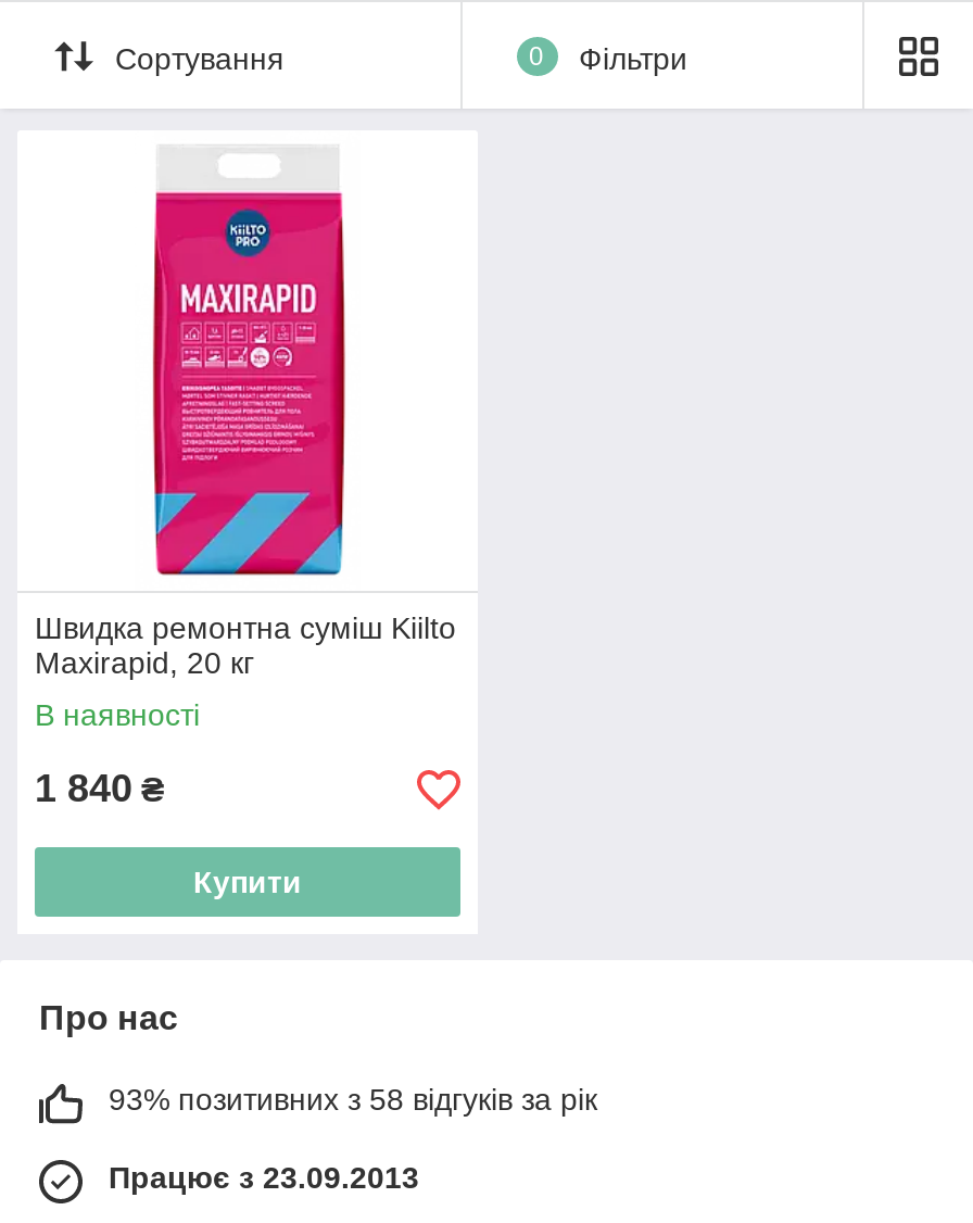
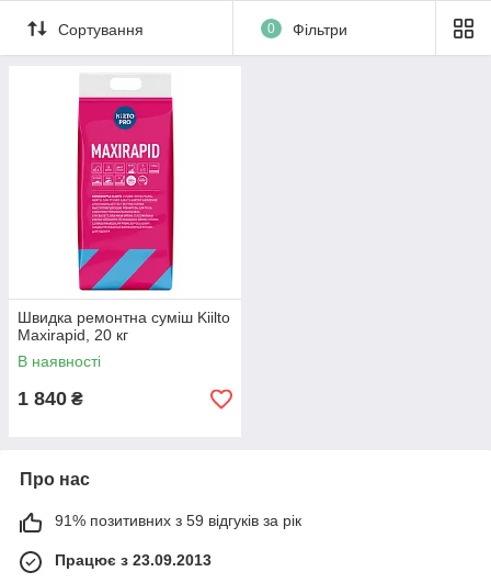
[193,865,302,899] Купити -> none
[109,1082,597,1117] 93% позитивних з 58 відгуків за рік -> [55,512,301,529] 91% позитивних з 59 відгуків за рік

